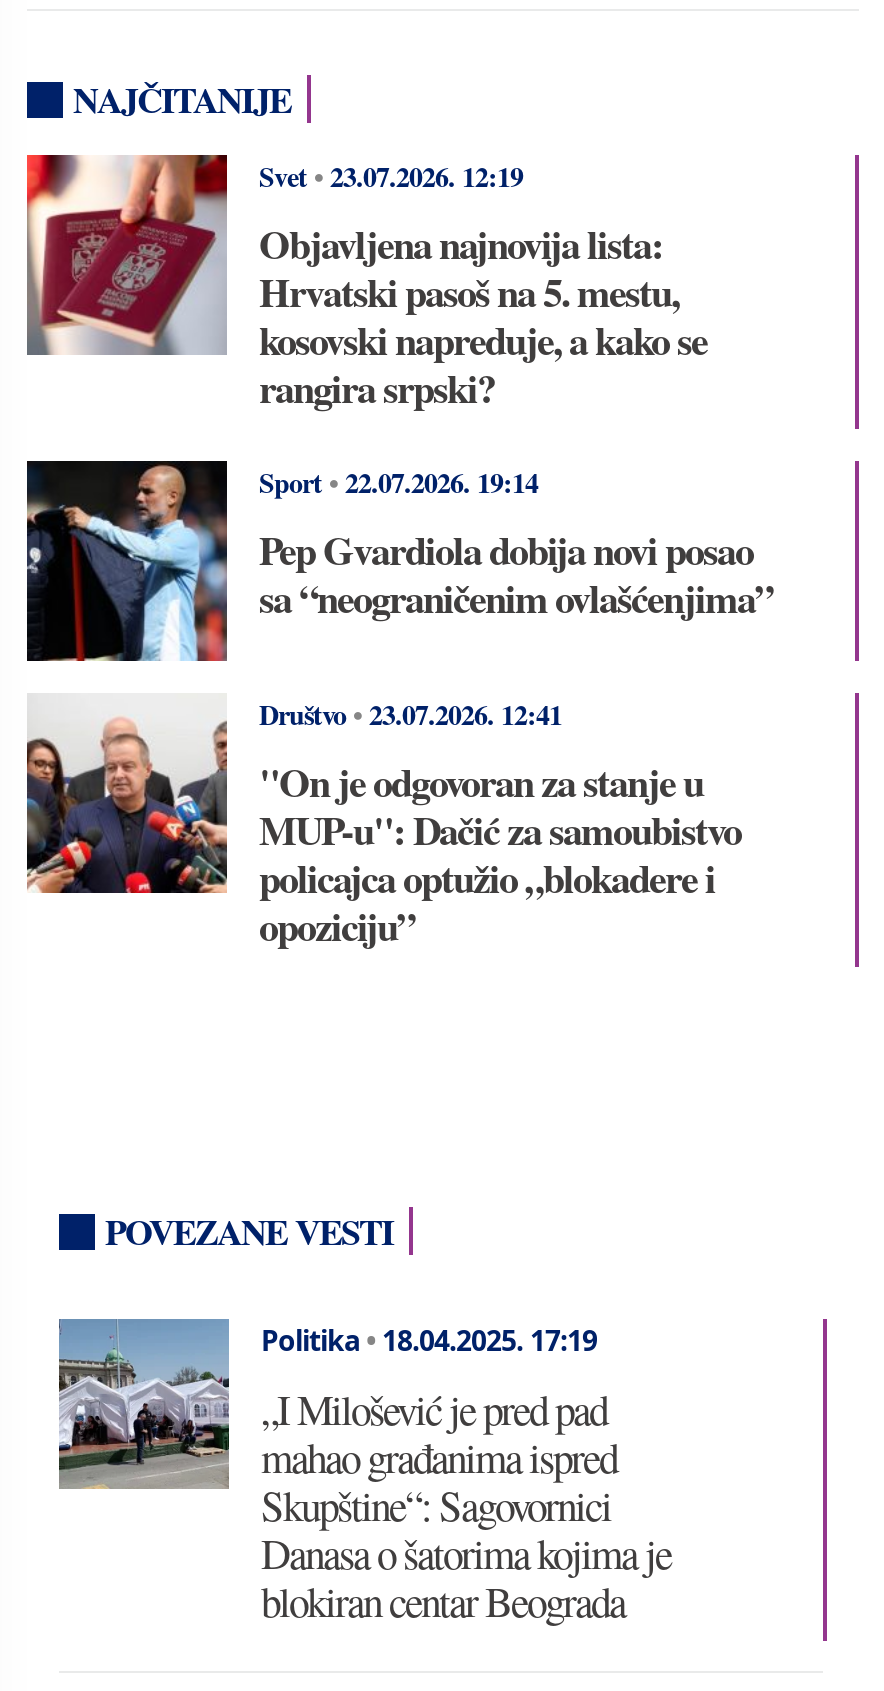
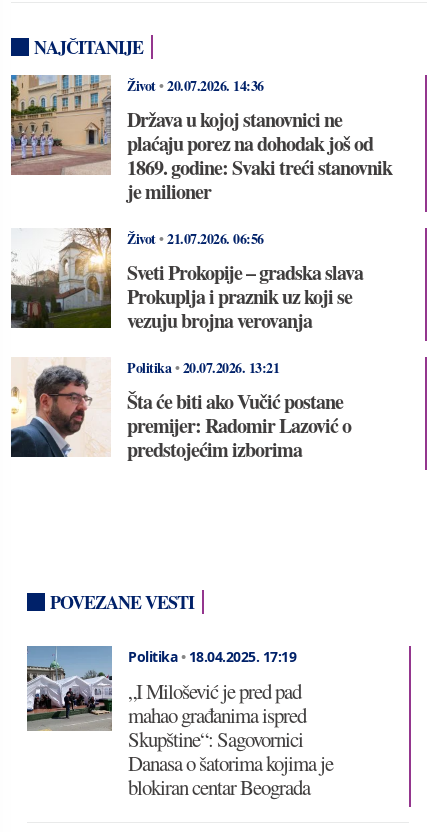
[25,152,707,417] [image] | Svet •23.07.2026. 12:19 | Objavljena najnovija lista: | Hrvatski pasoš na 5. mestu, | kosovski napreduje, a kako se | rangira srpski? -> [10,74,392,206] [image] | Život •20.07.2026. 14:36 | Država u kojoj stanovnici ne | plaćaju porez na dohodak još od | 1869. godine: Svaki treći stanovnik | je milioner
[25,458,773,664] [image] | Sport •22.07.2026. 19:14 | Pep Gvardiola dobija novi posao | sa “neograničenim ovlašćenjima” -> [10,227,363,335] [image] | Život • 21.07.2026. 06:56 | Sveti Prokopije – gradska slava | Prokuplja i praznik uz koji se | vezuju brojna verovanja
[25,693,741,955] [image] | Društvo •23.07.2026. 12:41 | "On je odgovoran za stanje u | MUP-u": Dačić za samoubistvo | policajca optužio „blokadere i | opoziciju” -> [10,347,351,464] [image] | Politika • 20.07.2026. 13:21 | Šta će biti ako Vučić postane | premijer: Radomir Lazović o | predstojećim izborima

